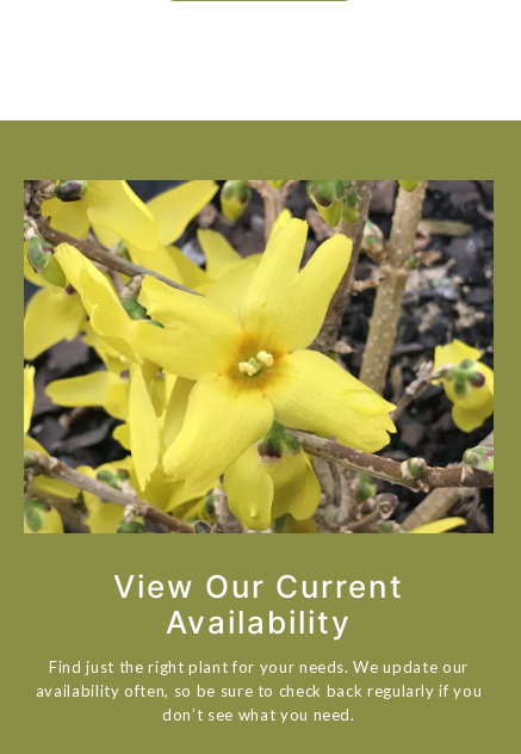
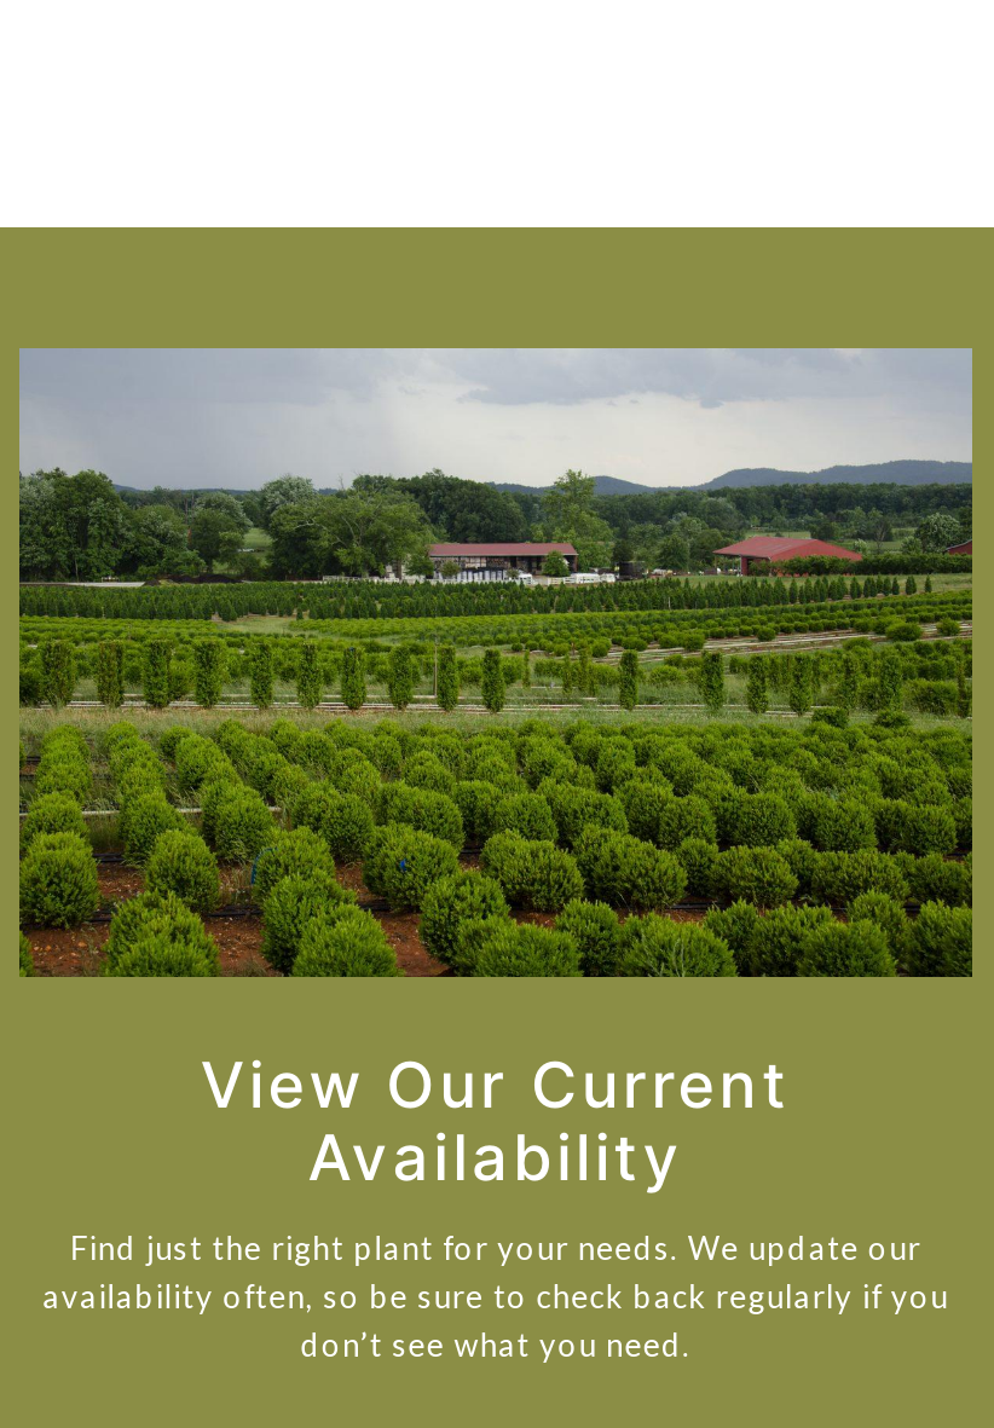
[23,179,495,534] [image] -> [17,345,975,978] [image]

